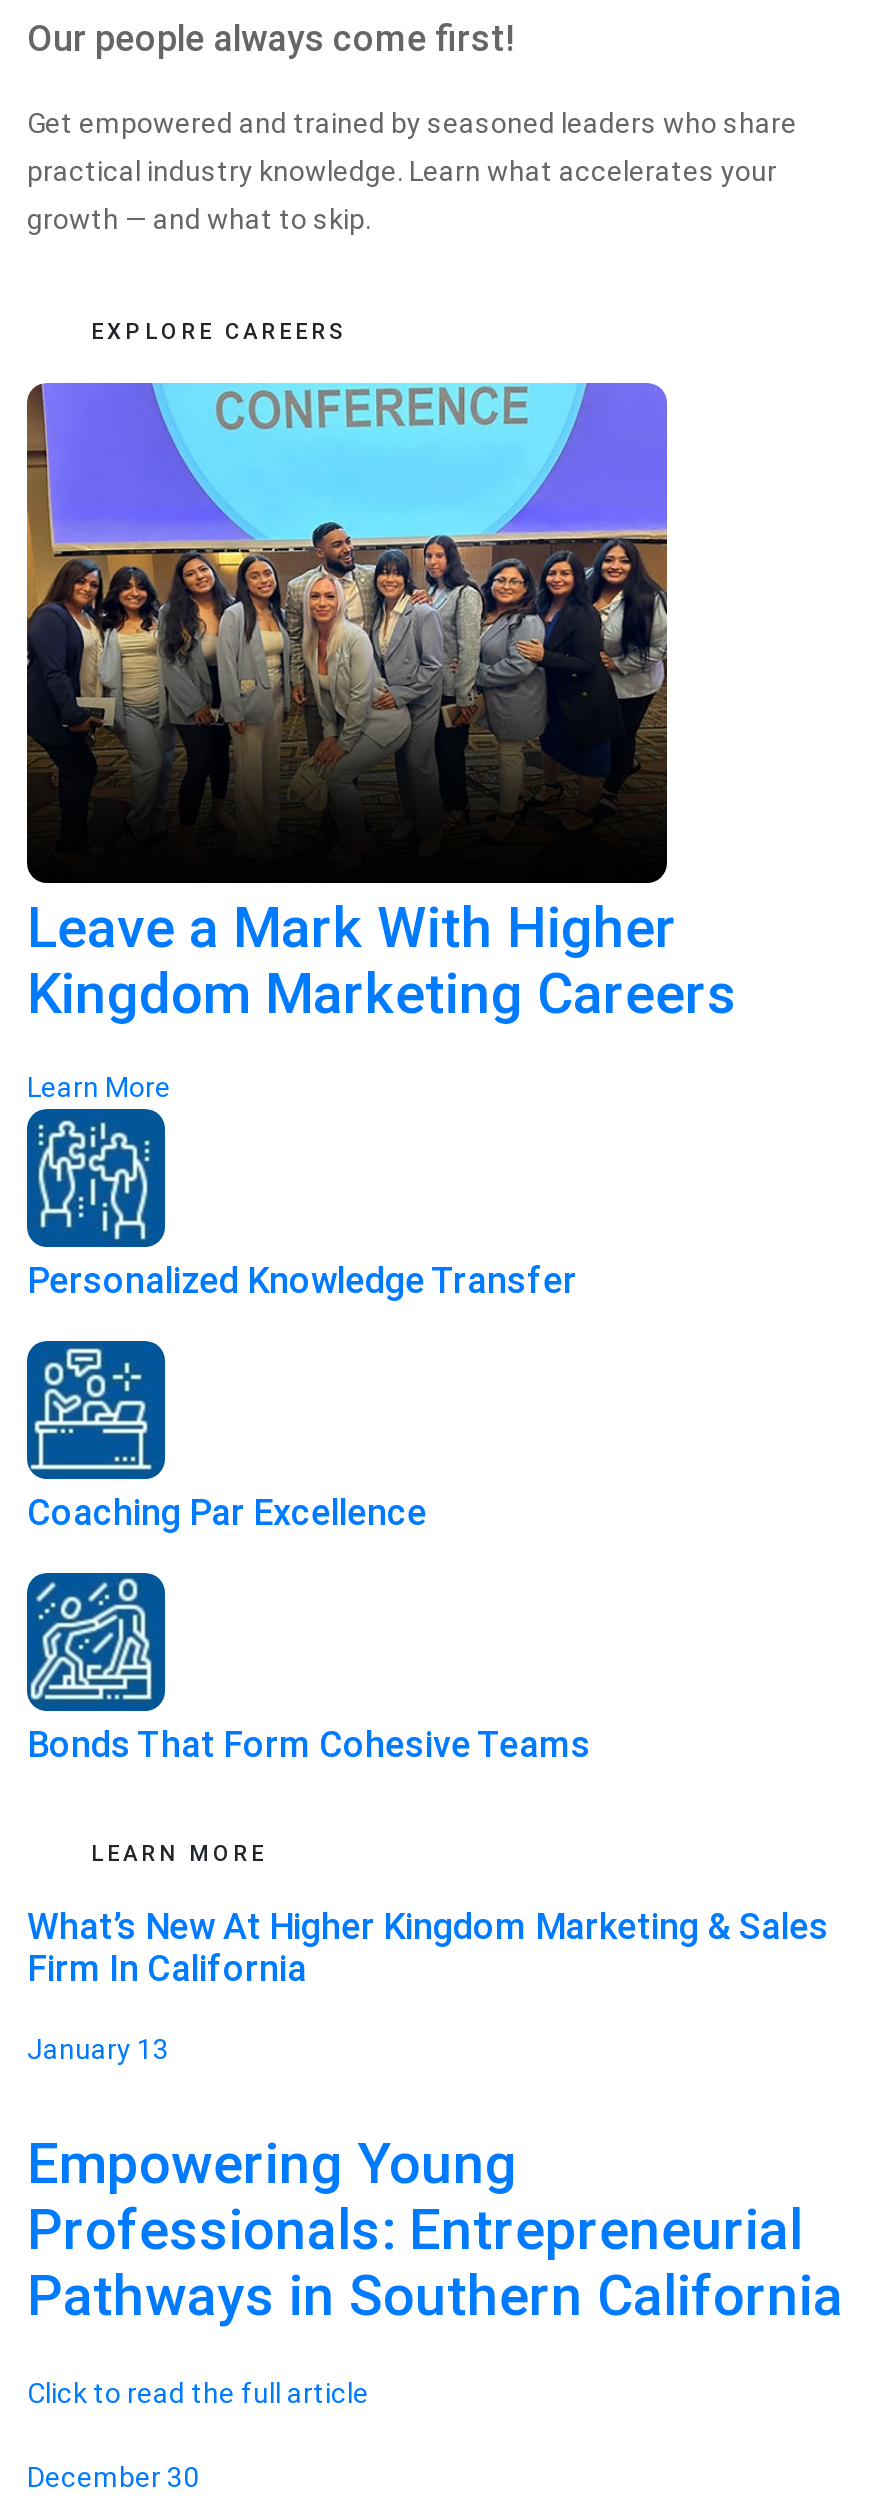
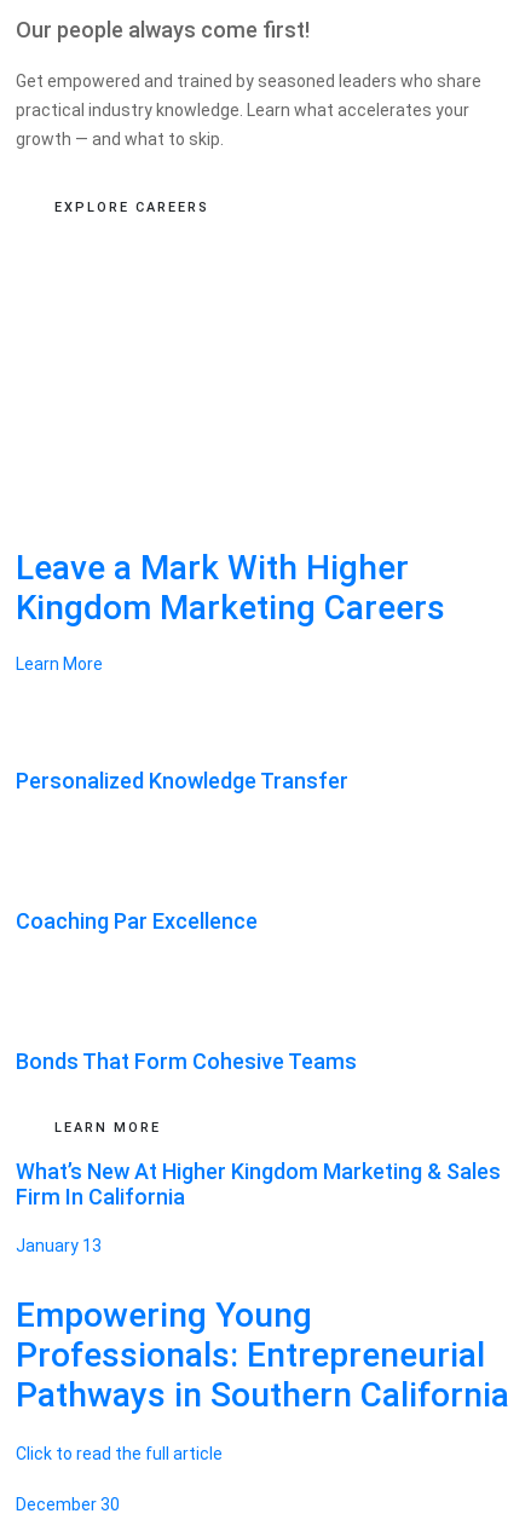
[25,381,669,885] [image] -> none
[25,1109,167,1249] [image] -> none
[25,1339,167,1481] [image] -> none
[25,1571,167,1713] [image] -> none

